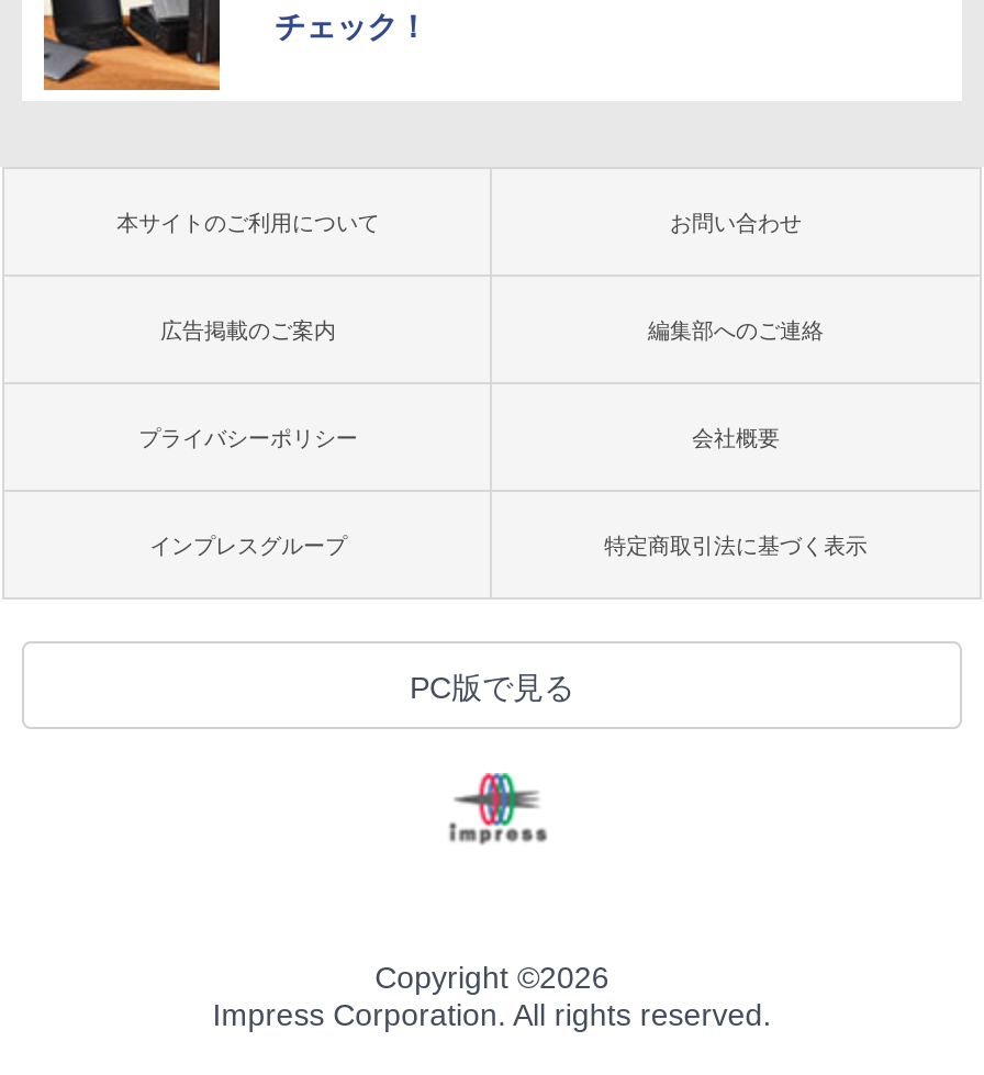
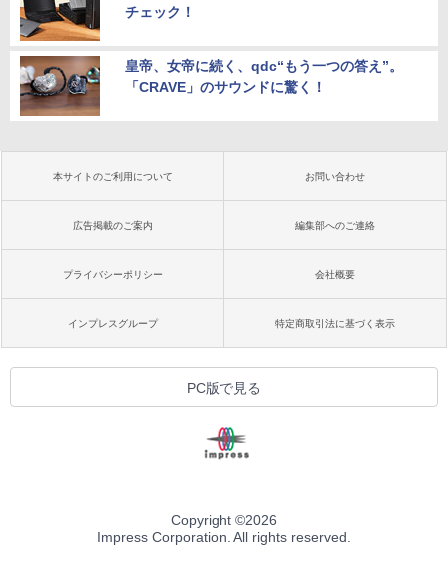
none -> [19,55,403,116] [image] | 皇帝、女帝に続く、qdc“もう一つの答え”。 | 「CRAVE」のサウンドに驚く！

